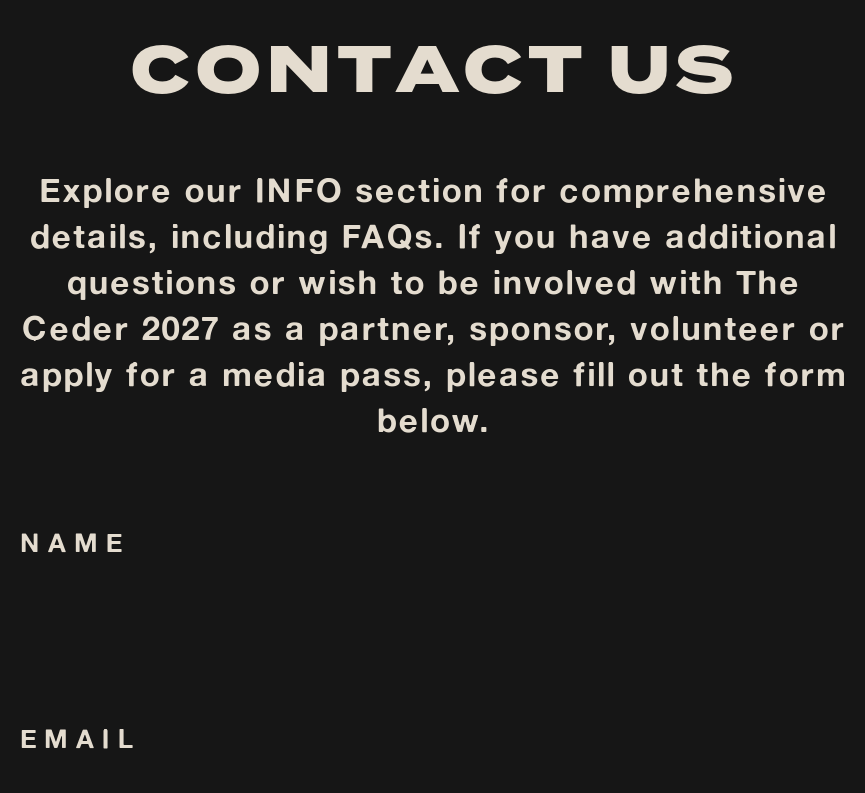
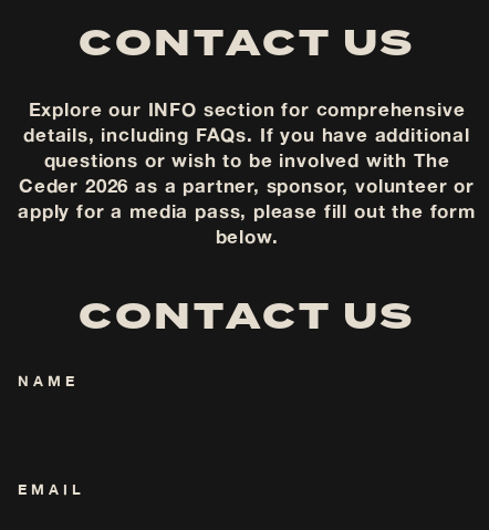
[22,308,846,348] Ceder 2027 as a partner, sponsor, volunteer or -> [19,175,475,197] Ceder 2026 as a partner, sponsor, volunteer or
none -> [79,293,415,337] CONTACT US

